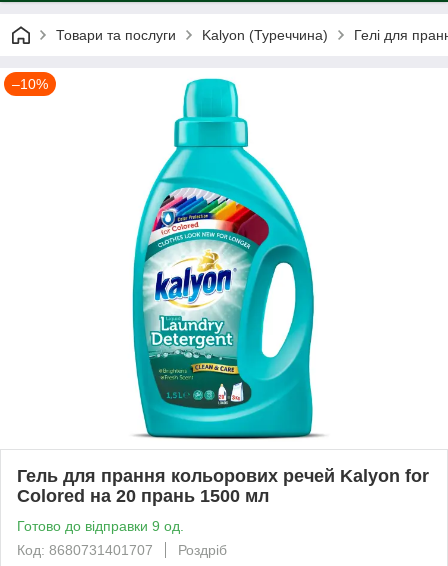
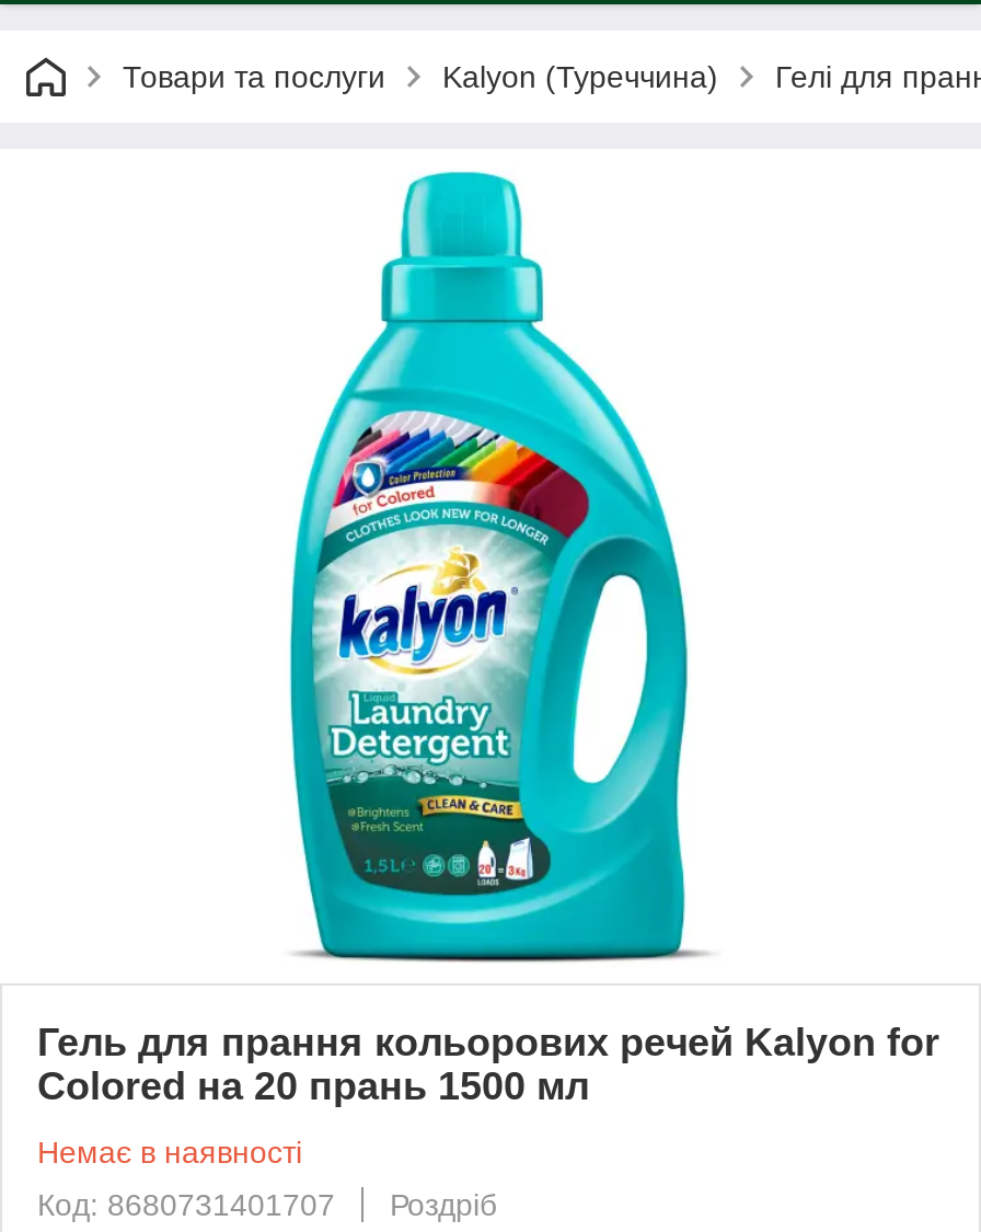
[12,76,48,92] –10% -> none
[17,518,184,534] Готово до відправки 9 од. -> [37,1134,302,1169] Немає в наявності

